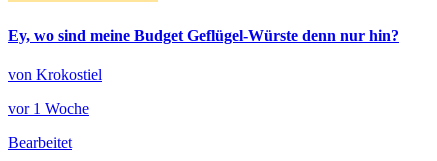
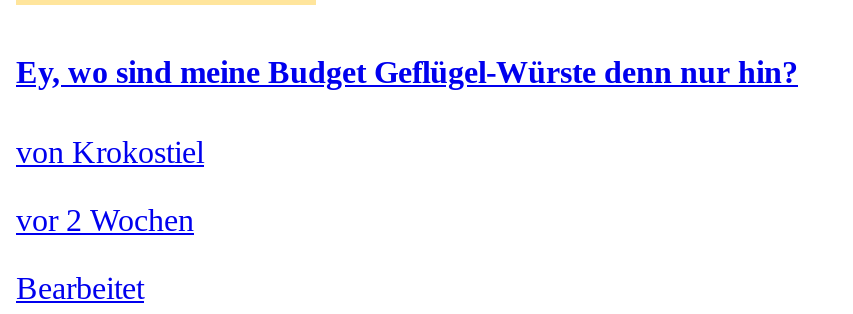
[8,100,89,117] vor 1 Woche -> [16,202,194,236] vor 2 Wochen

